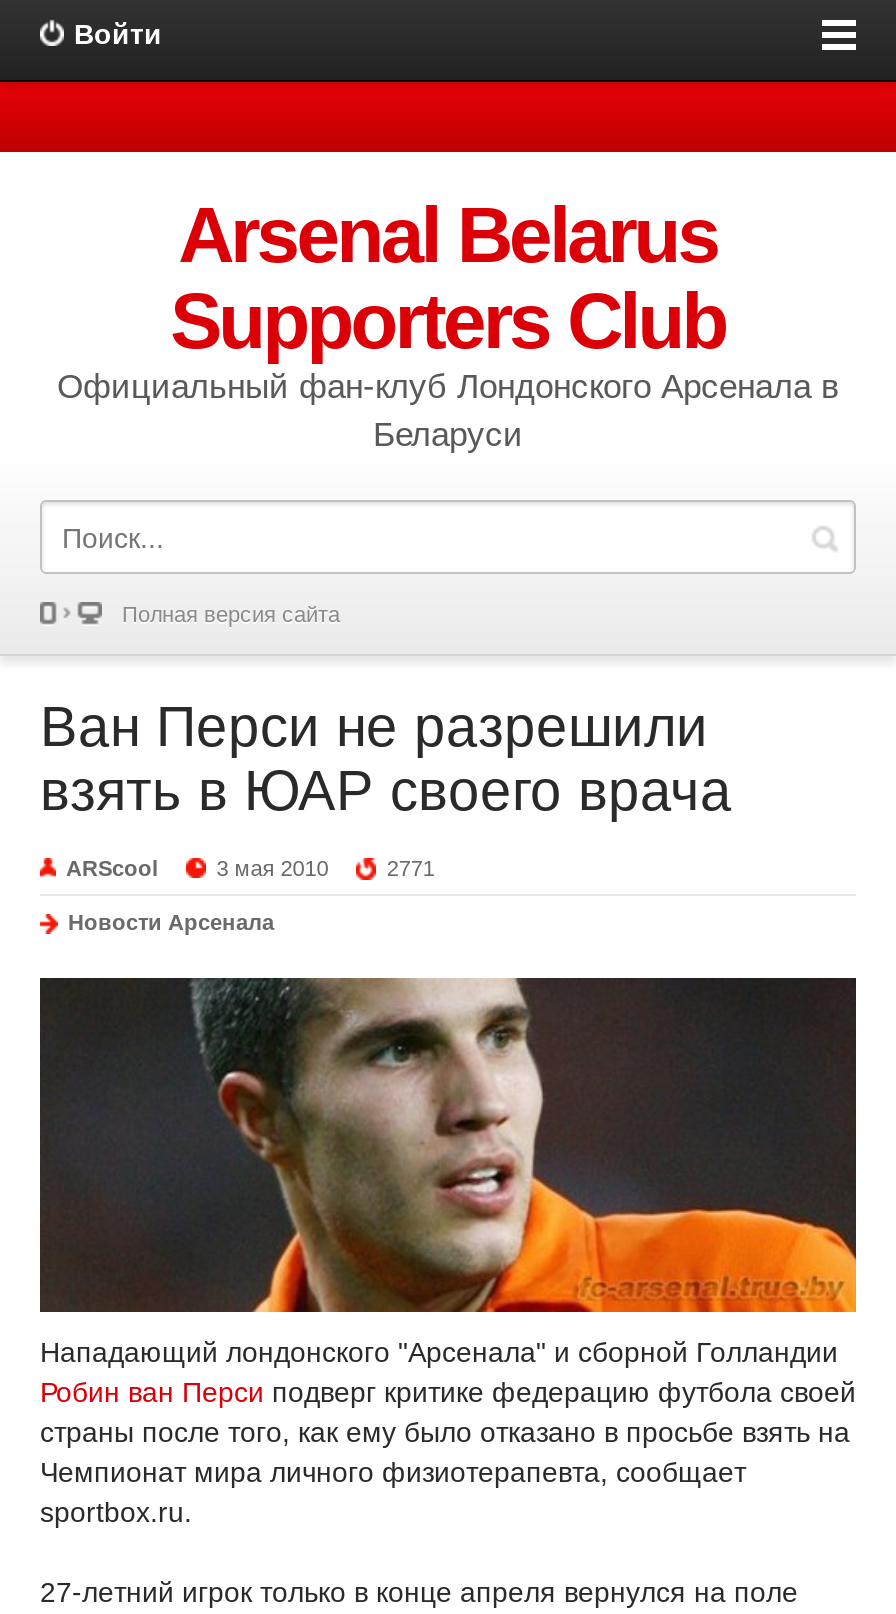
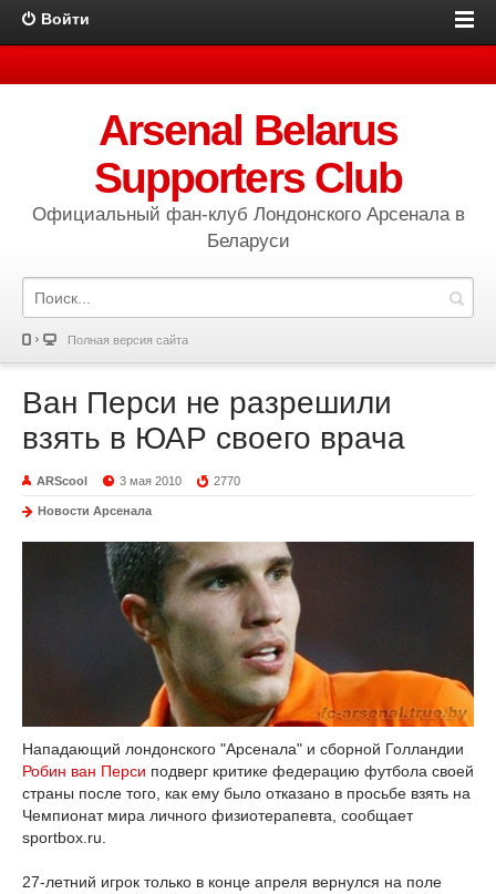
[387,856,435,880] 2771 -> [214,474,241,487] 2770

